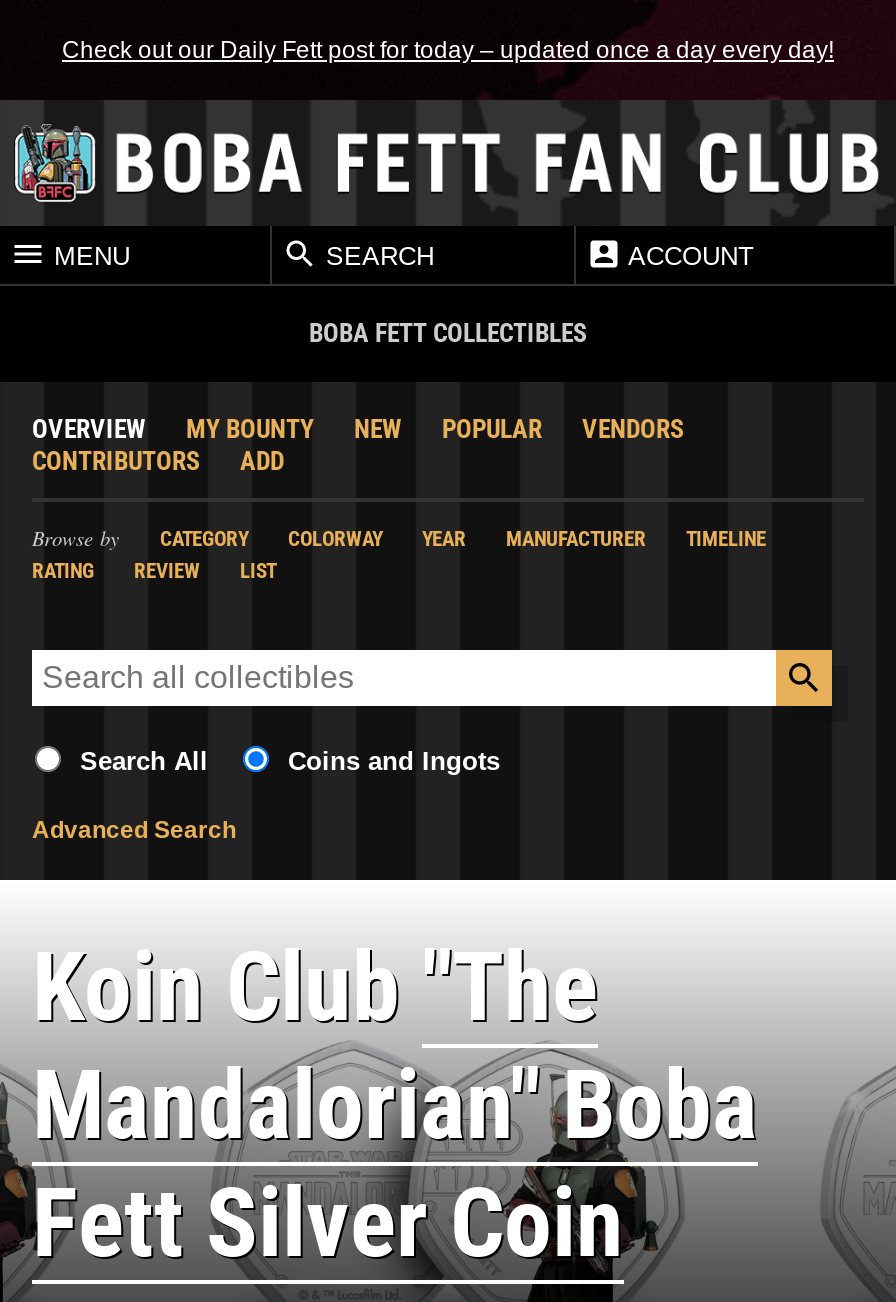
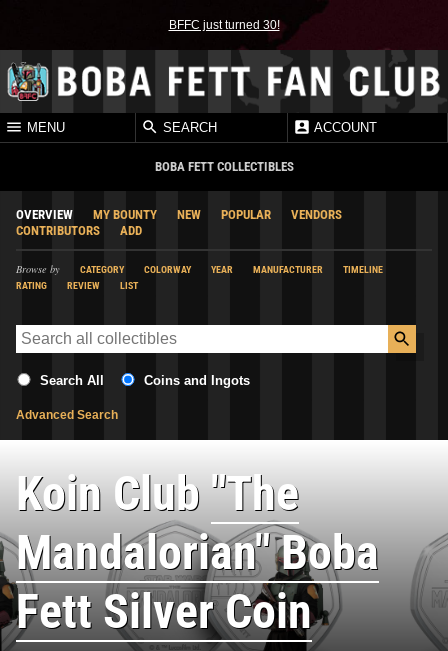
[62,36,834,64] Check out our Daily Fett post for today – updated once a day every day! -> [168,18,279,32] BFFC just turned 30!

